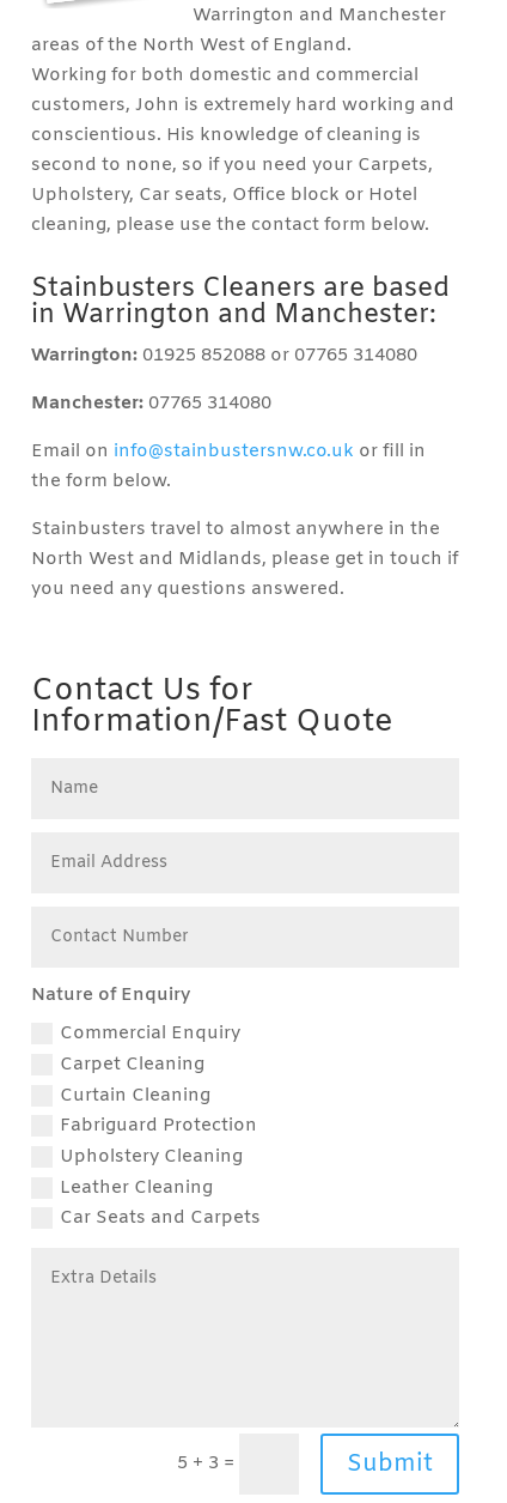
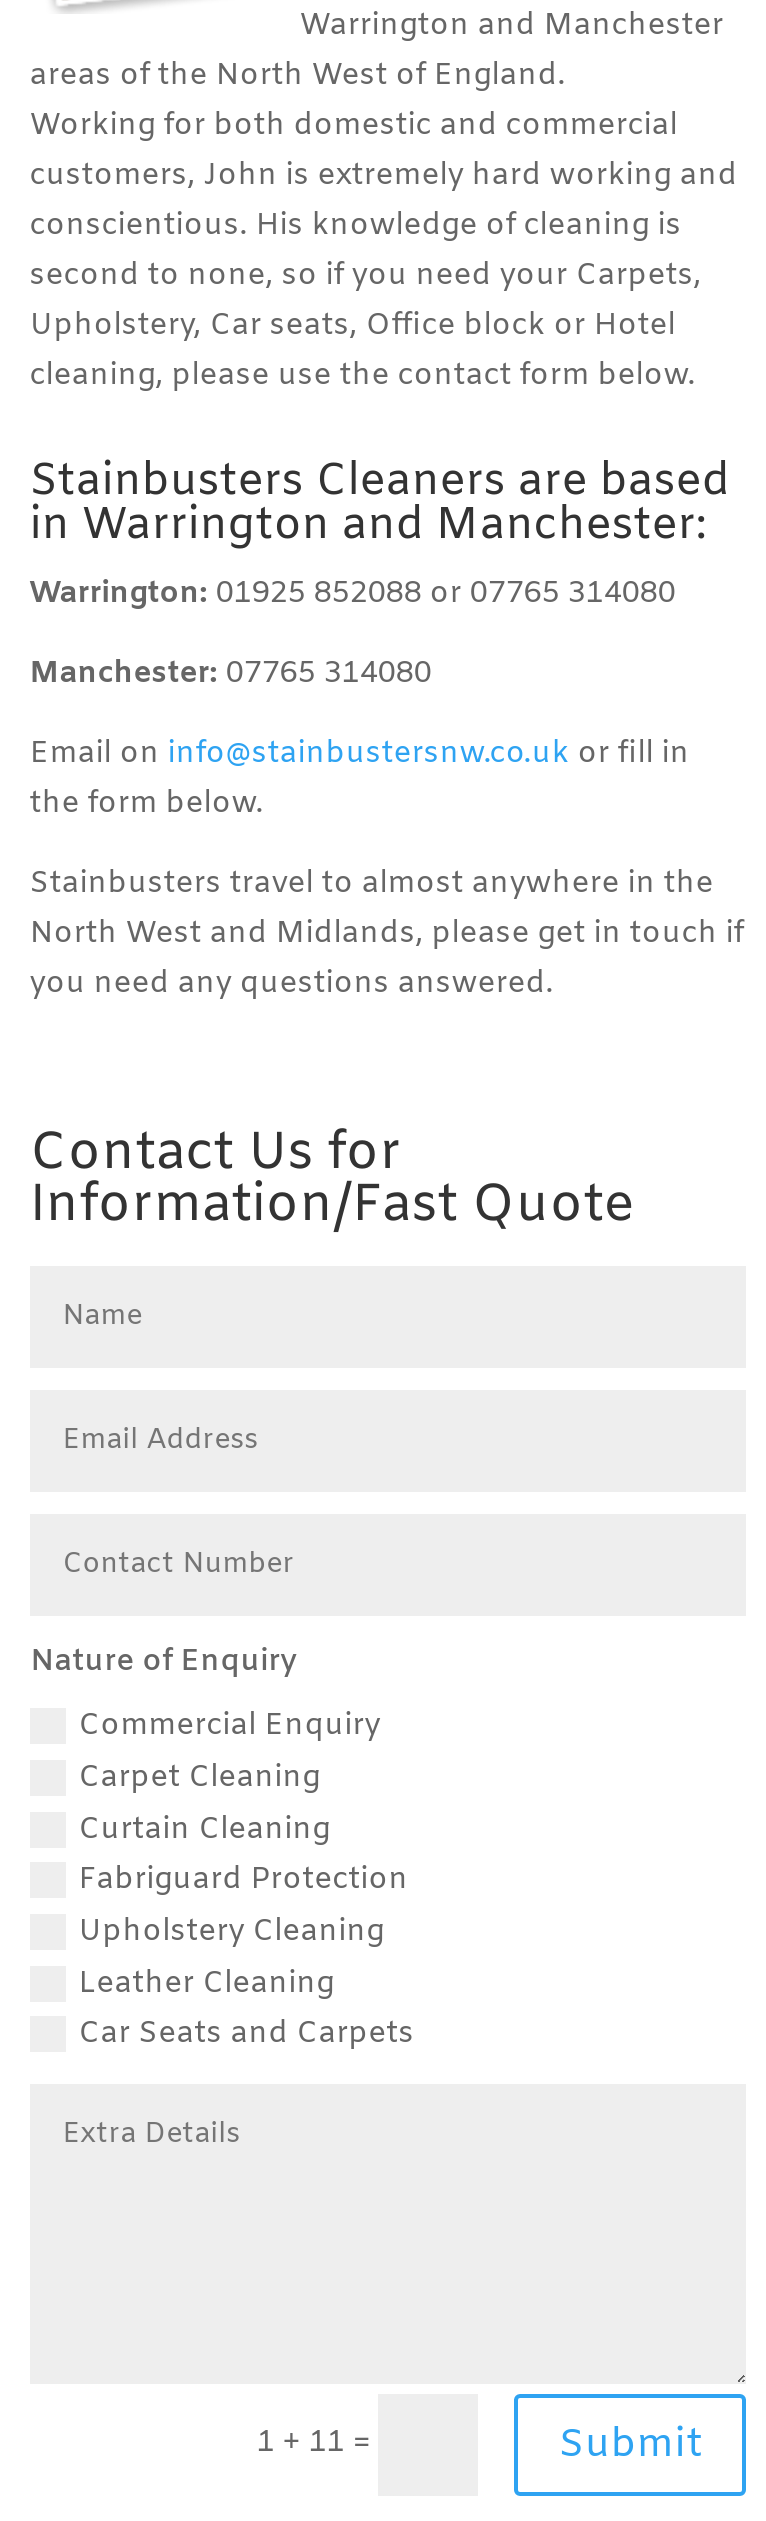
[177,1452,239,1476] 5 + 3 = -> [256,2424,378,2465] 1 + 11 =

